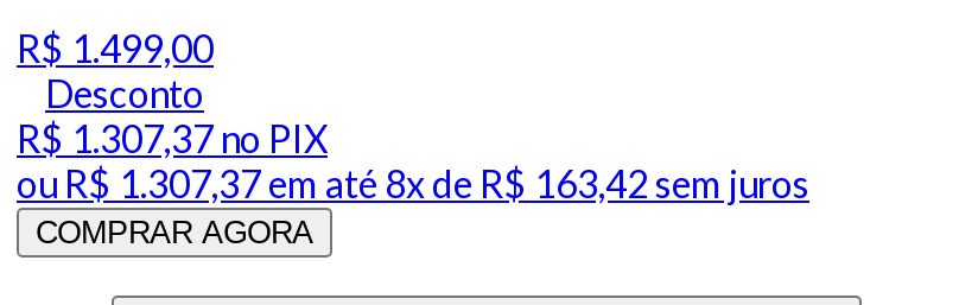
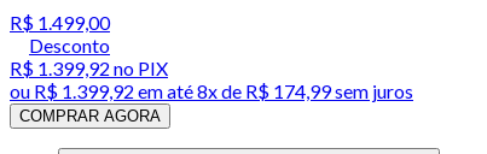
[17,114,328,159] R$ 1.307,37 no PIX -> [10,56,168,79] R$ 1.399,92 no PIX
[17,159,809,204] ouR$ 1.307,37em até 8x de R$ 163,42 sem juros -> [10,79,413,102] ouR$ 1.399,92em até 8x de R$ 174,99 sem juros

